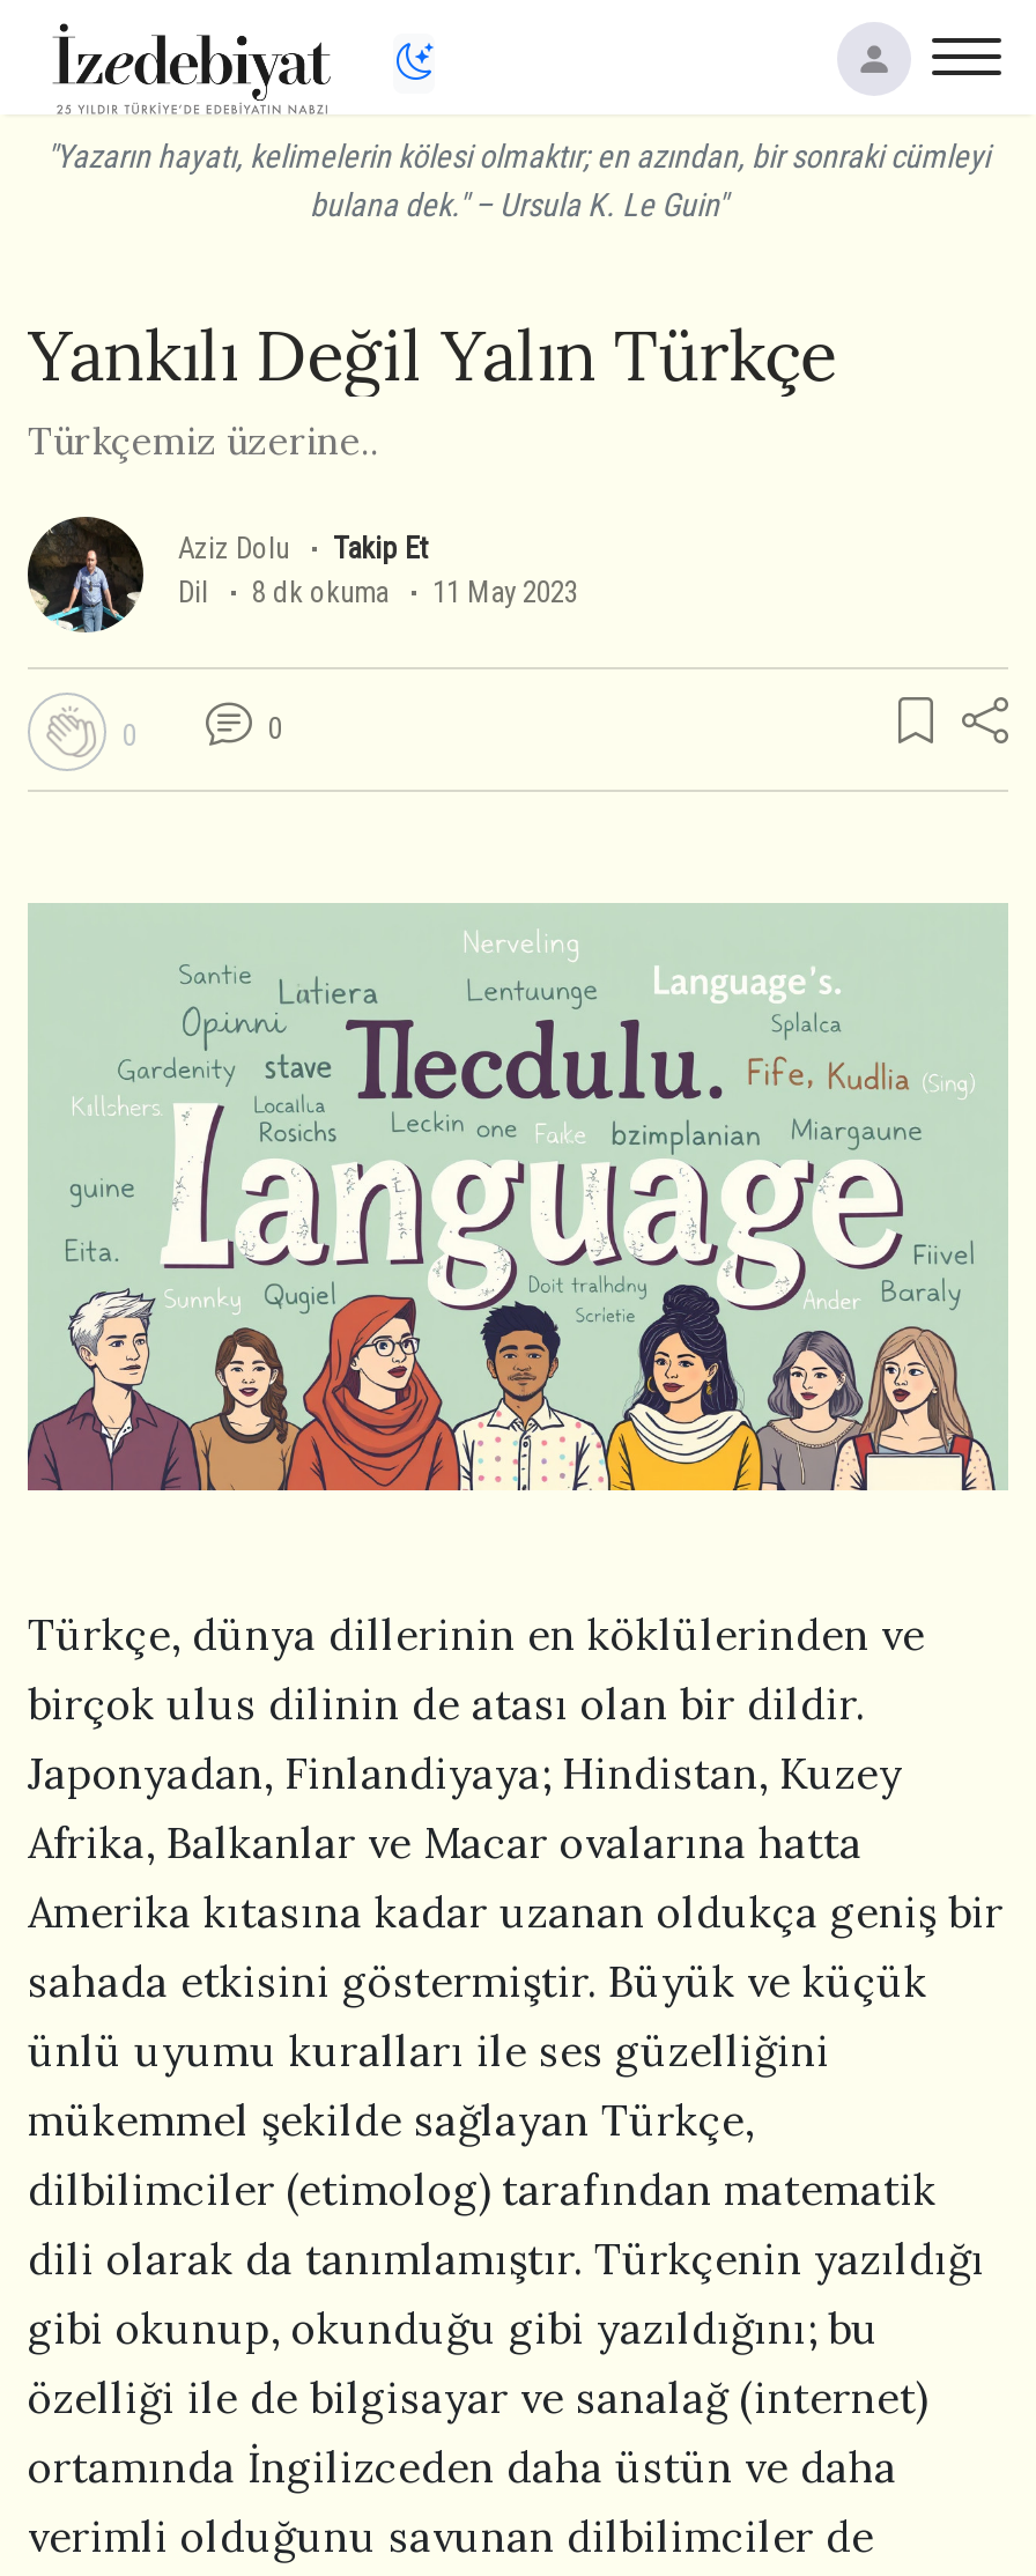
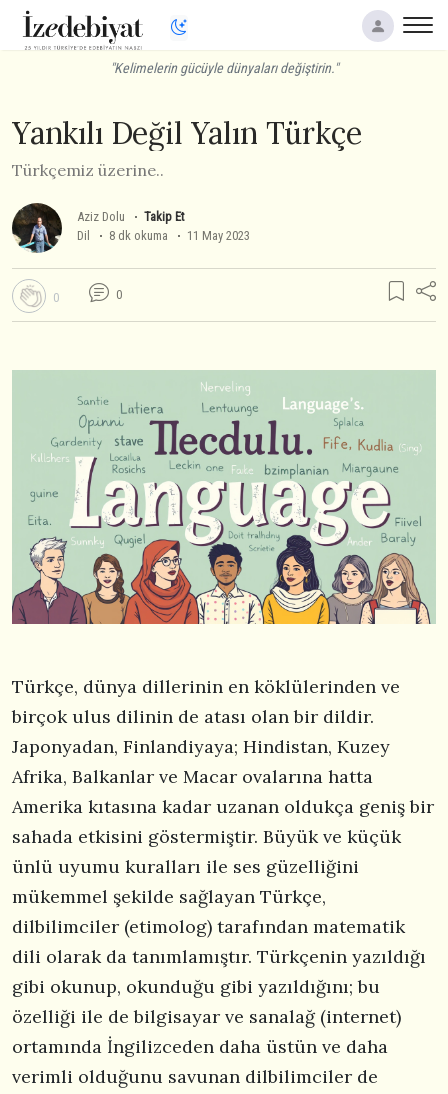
[46,138,990,223] "Yazarın hayatı, kelimelerin kölesi olmaktır; en azından, bir sonraki cümleyi | bulana dek." – Ursula K. Le Guin" -> [110,60,338,76] "Kelimelerin gücüyle dünyaları değiştirin."

